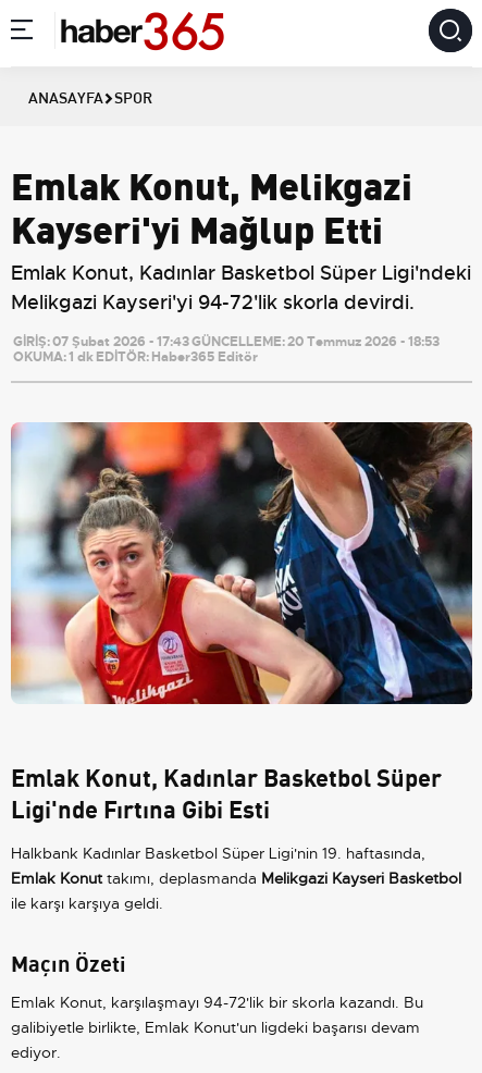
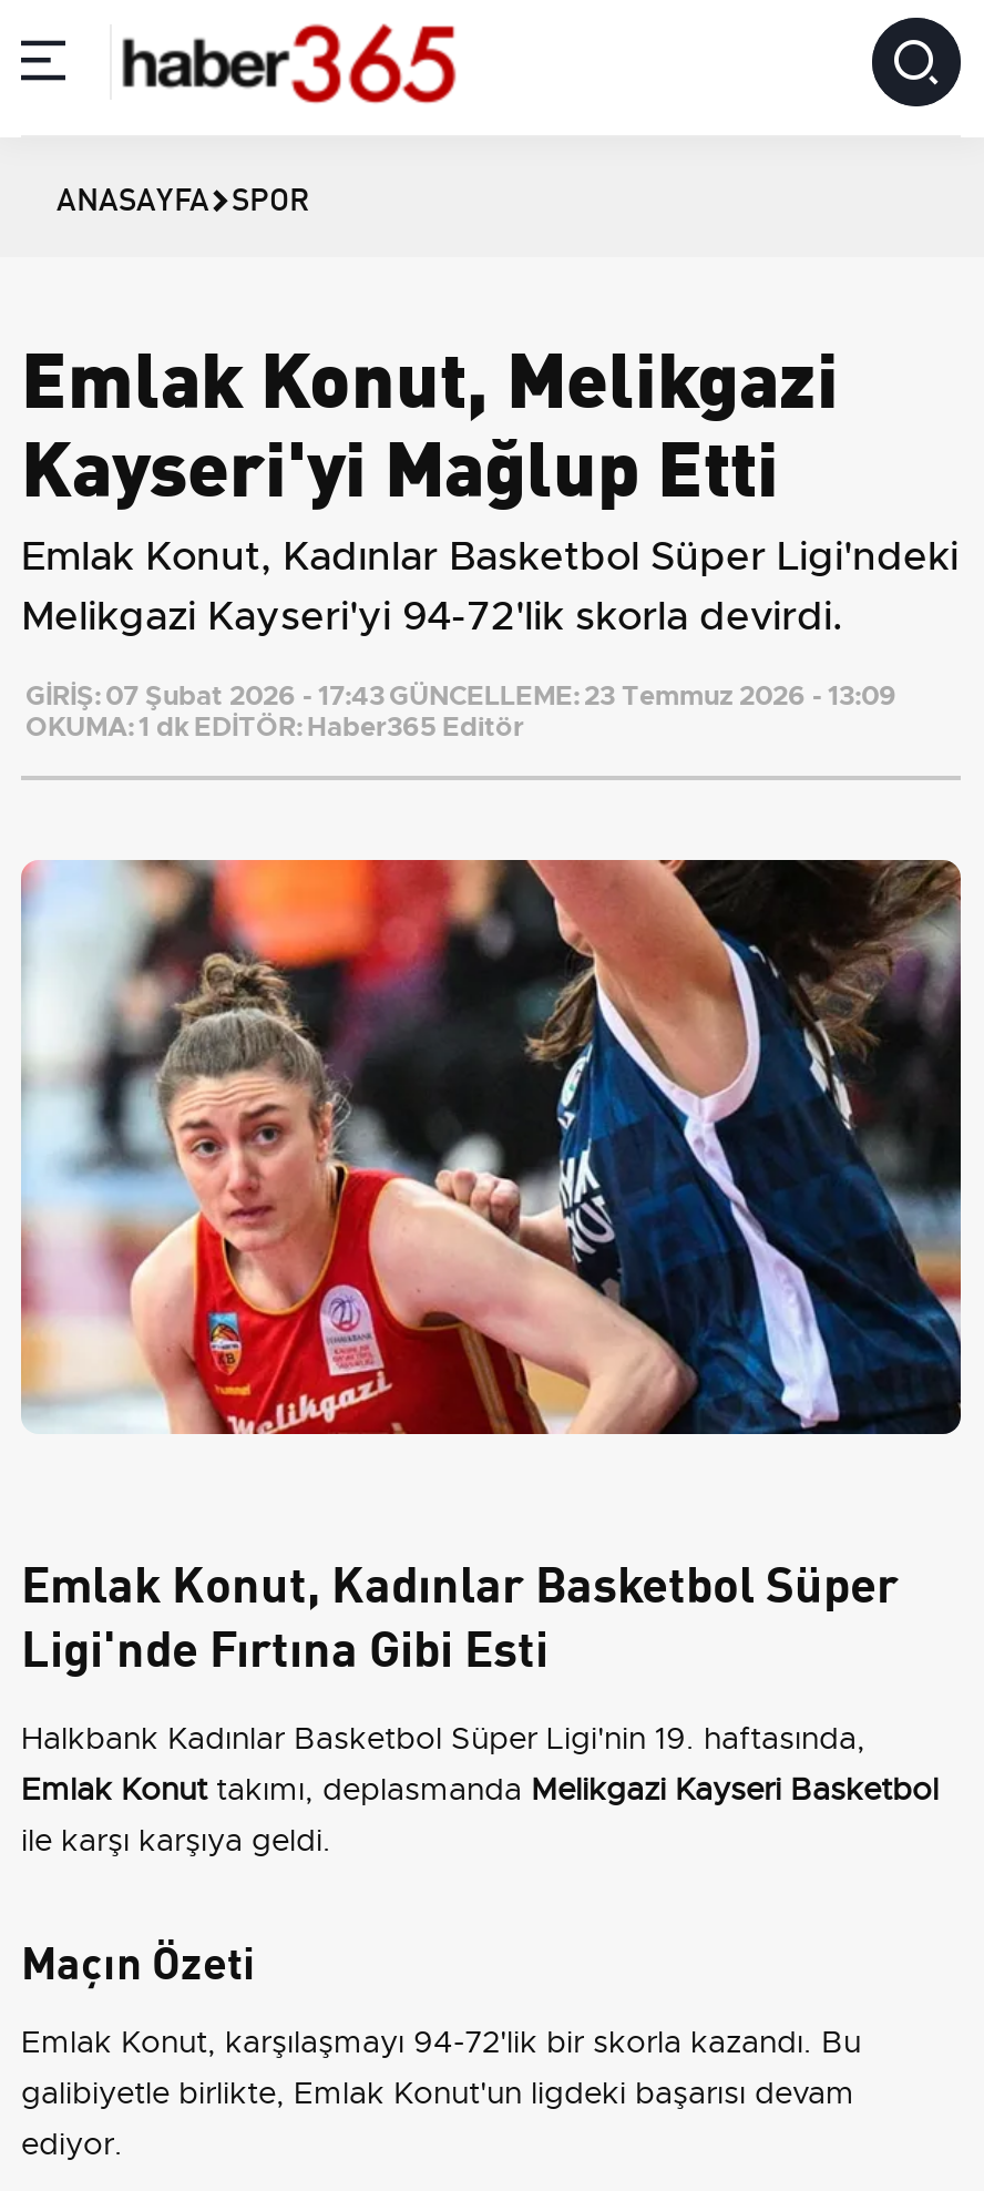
[13,333,440,350] GİRİŞ: 07 Şubat 2026 - 17:43 GÜNCELLEME: 20 Temmuz 2026 - 18:53 -> [25,678,896,714] GİRİŞ: 07 Şubat 2026 - 17:43 GÜNCELLEME: 23 Temmuz 2026 - 13:09

